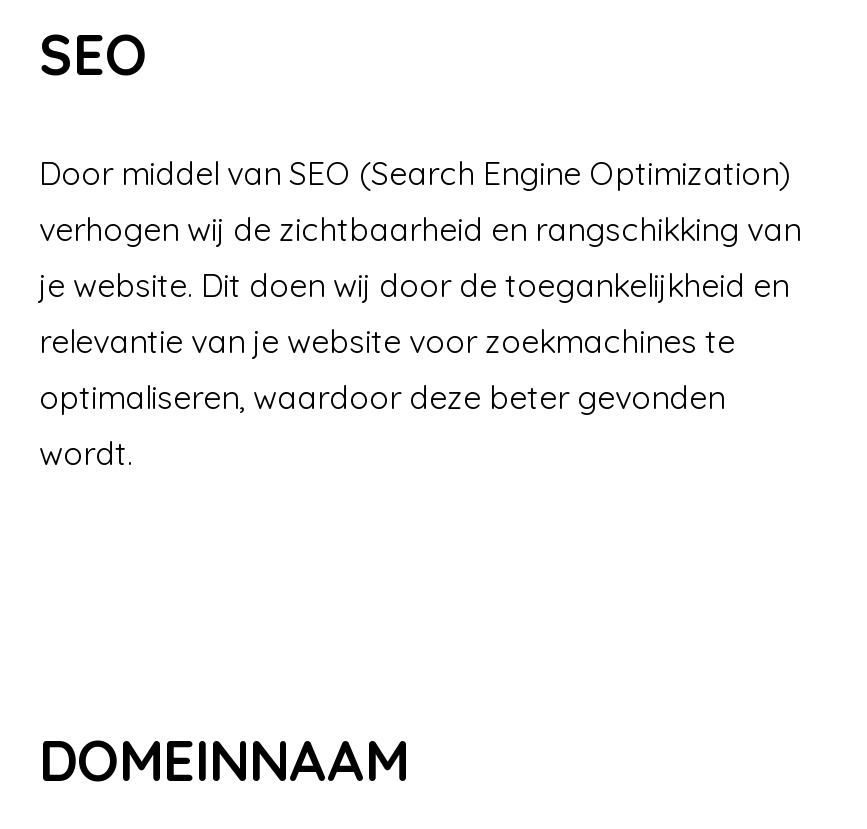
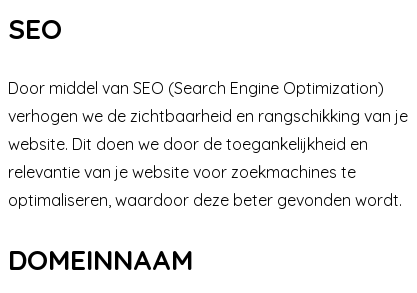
[39,210,801,306] verhogen wij de zichtbaarheid en rangschikking van | je website. Dit doen wij door de toegankelijkheid en -> [8,106,408,154] verhogen we de zichtbaarheid en rangschikking van je | website. Dit doen we door de toegankelijkheid en

